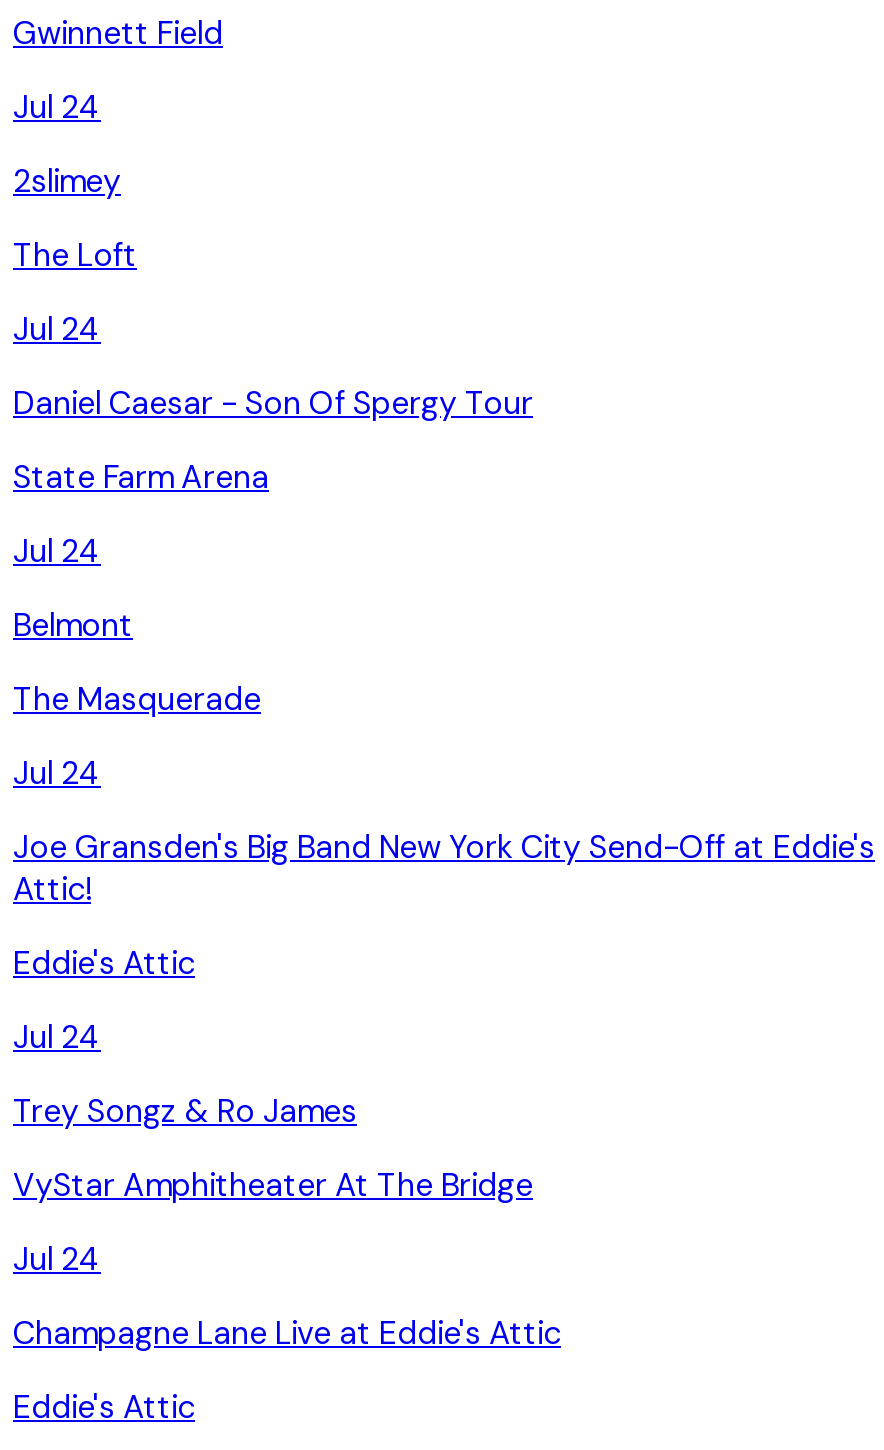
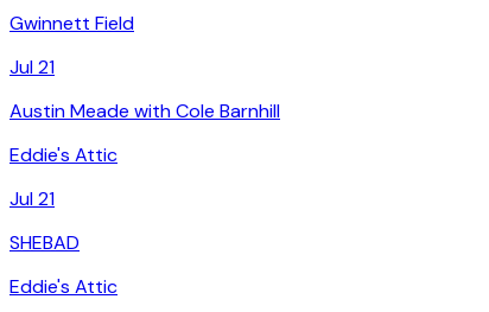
[13,85,875,909] Jul 24 | 2slimey | The Loft | Jul 24 | Daniel Caesar - Son Of Spergy Tour | State Farm Arena | Jul 24 | Belmont | The Masquerade | Jul 24 | Joe Gransden's Big Band New York City Send-Off at Eddie's | Attic! -> [9,54,280,123] Jul 21 | Austin Meade with Cole Barnhill
[13,1015,561,1353] Jul 24 | Trey Songz & Ro James | VyStar Amphitheater At The Bridge | Jul 24 | Champagne Lane Live at Eddie's Attic -> [9,186,80,255] Jul 21 | SHEBAD

